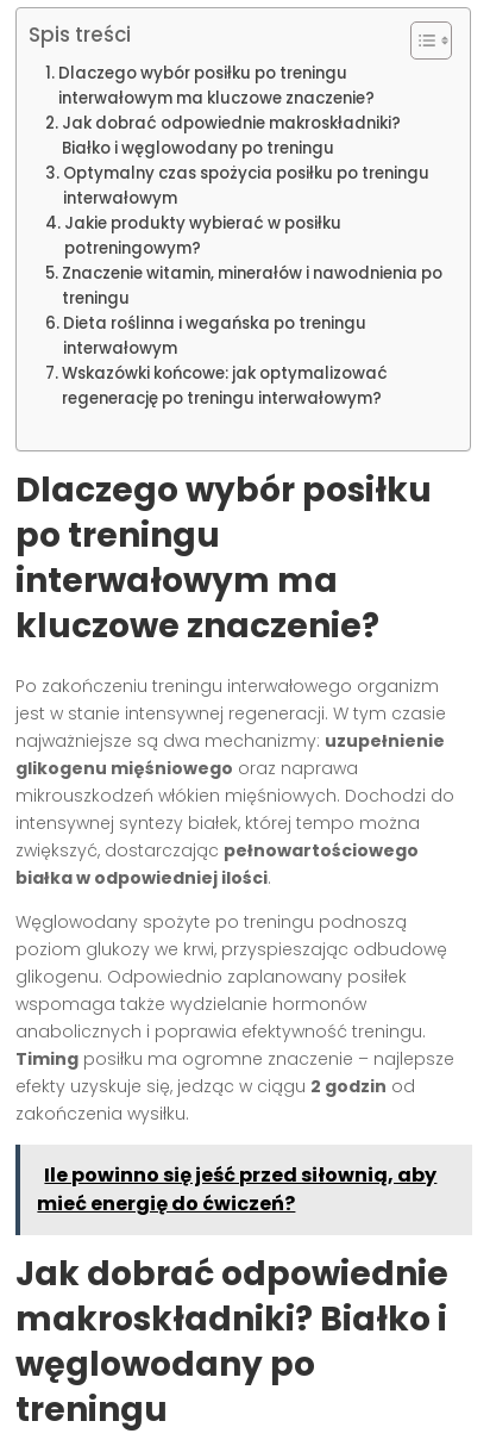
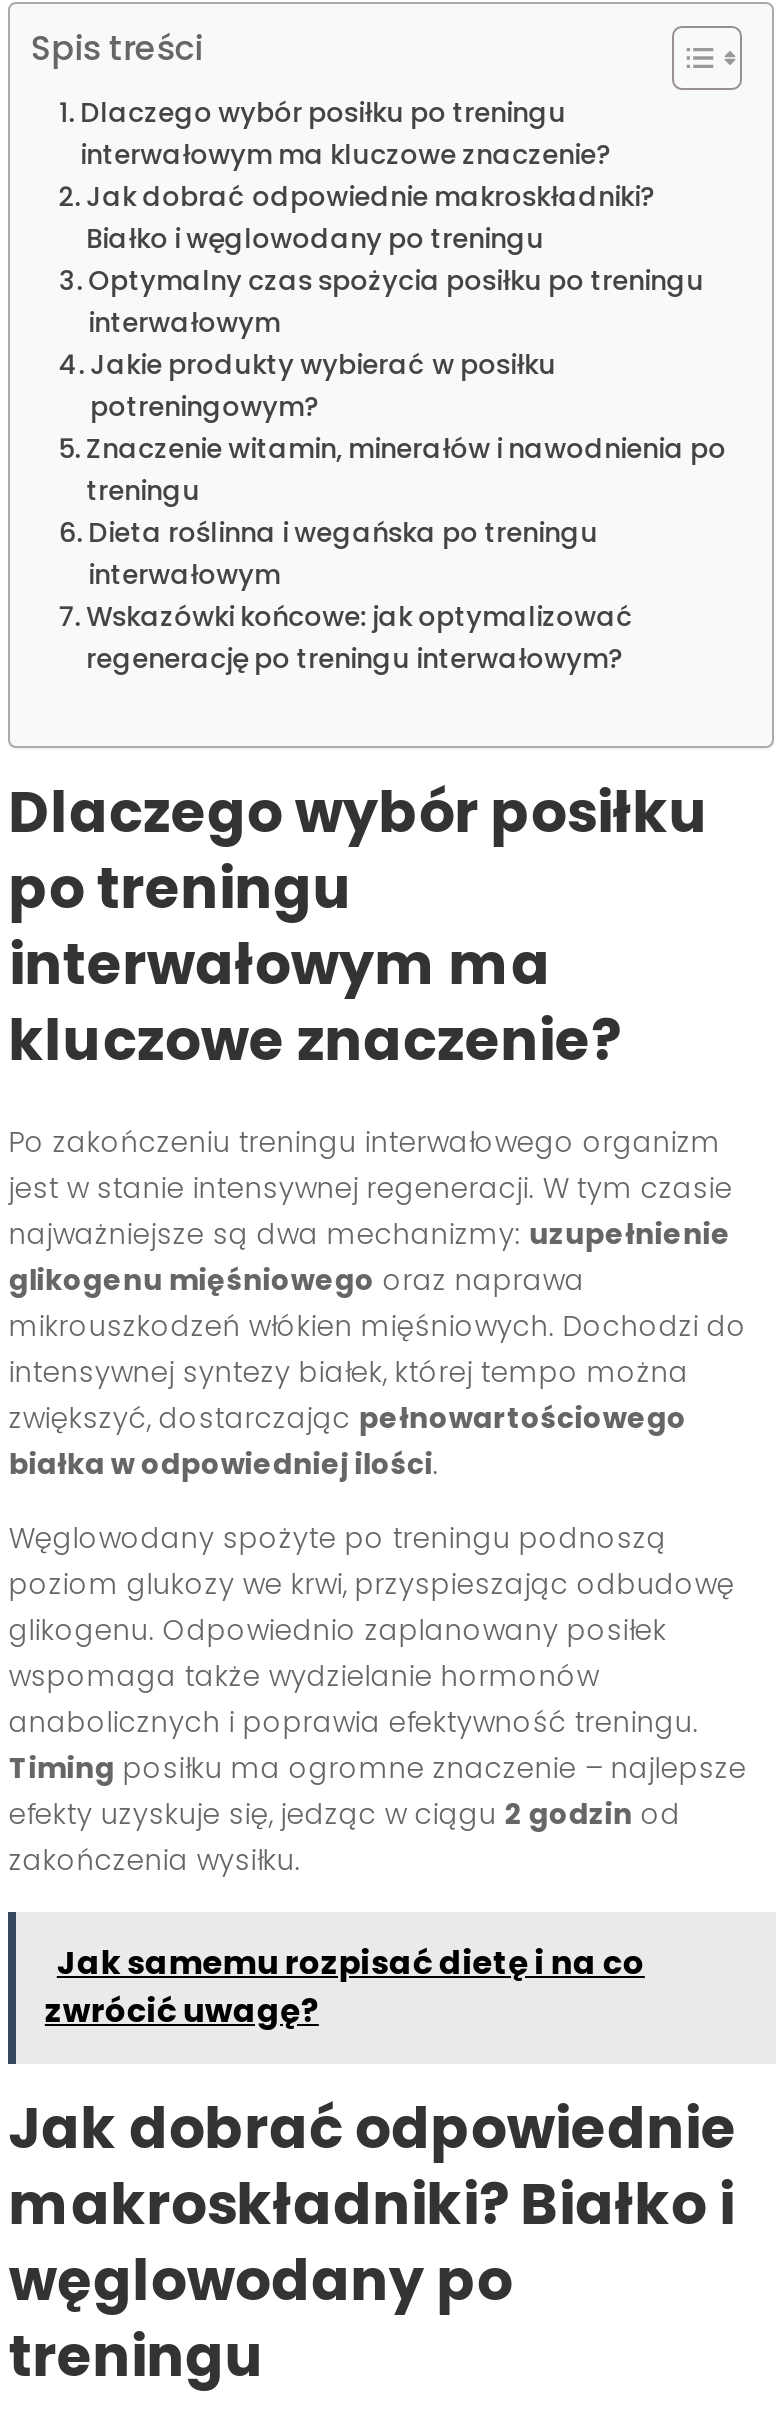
[37,1162,437,1218] Ile powinno się jeść przed siłownią, aby | mieć energię do ćwiczeń? -> [45,1941,645,2035] Jak samemu rozpisać dietę i na co | zwrócić uwagę?

